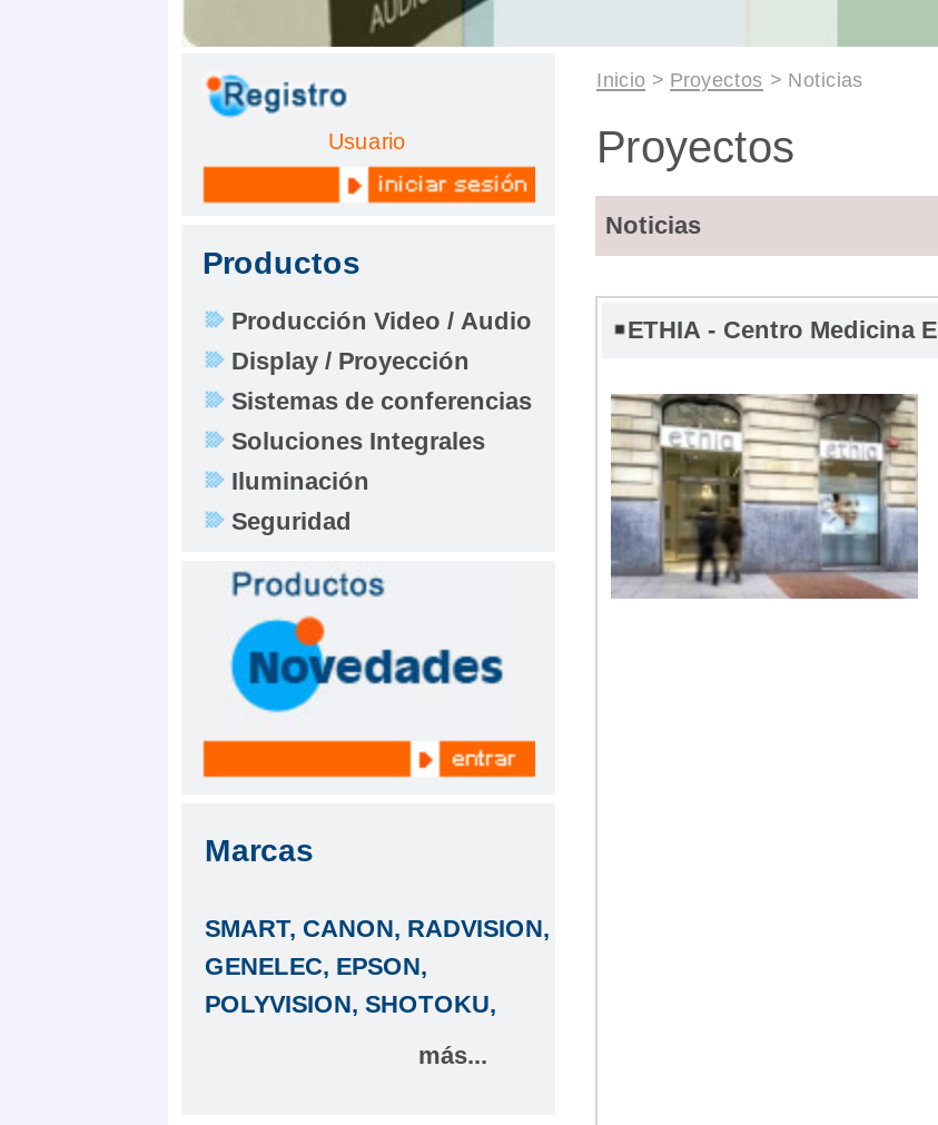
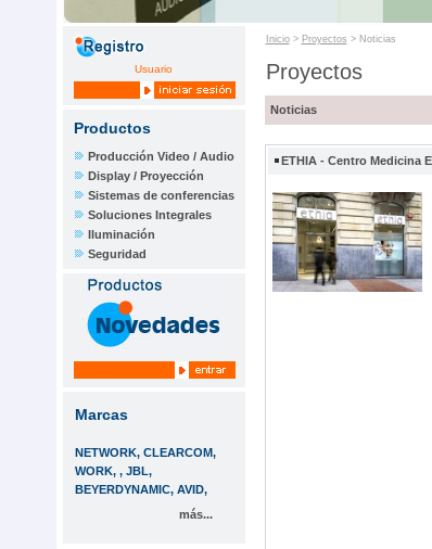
[205,915,550,1017] SMART, CANON, RADVISION, | GENELEC, EPSON, | POLYVISION, SHOTOKU, -> [74,446,215,496] NETWORK, CLEARCOM, | WORK, , JBL, | BEYERDYNAMIC, AVID,

